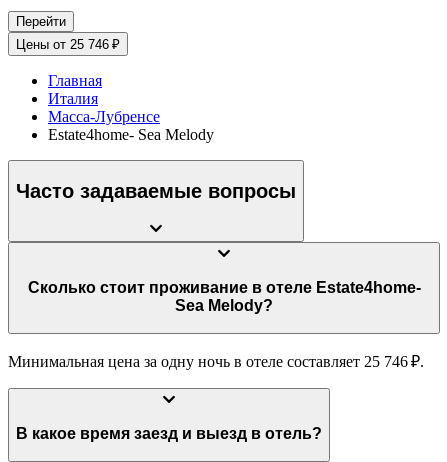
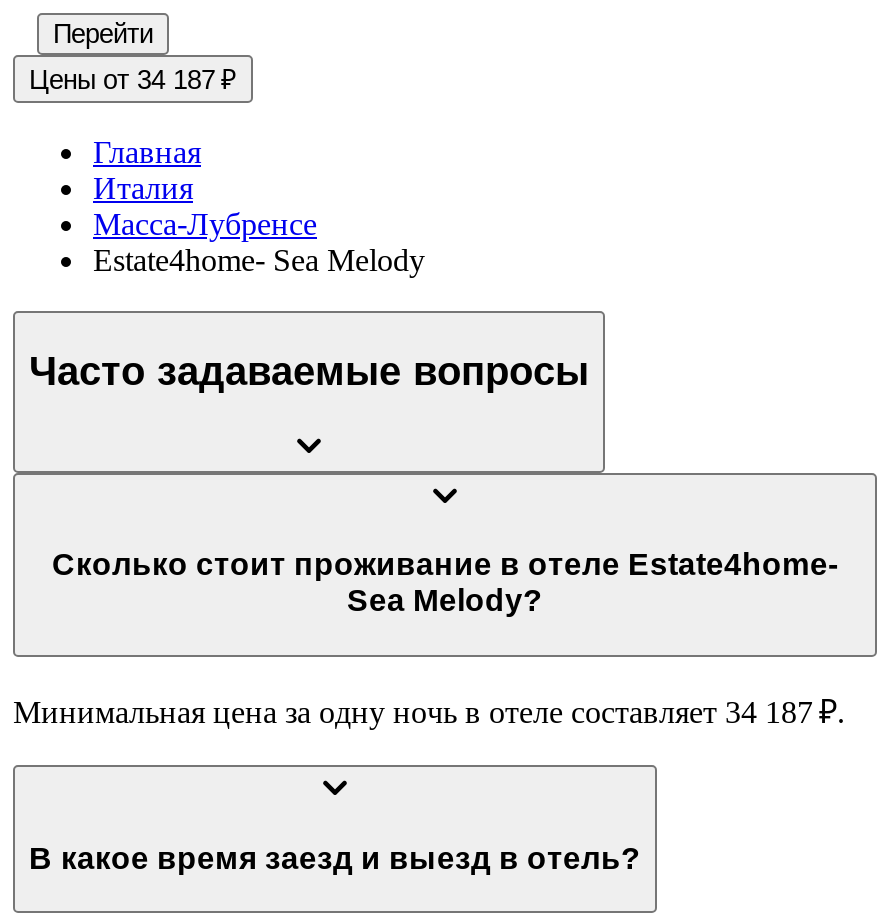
[16,37,120,52] Цены от 25 746 ₽ -> [29,65,237,95] Цены от 34 187 ₽
[8,353,424,370] Минимальная цена за одну ночь в отеле составляет 25 746 ₽. -> [13,695,845,729] Минимальная цена за одну ночь в отеле составляет 34 187 ₽.

